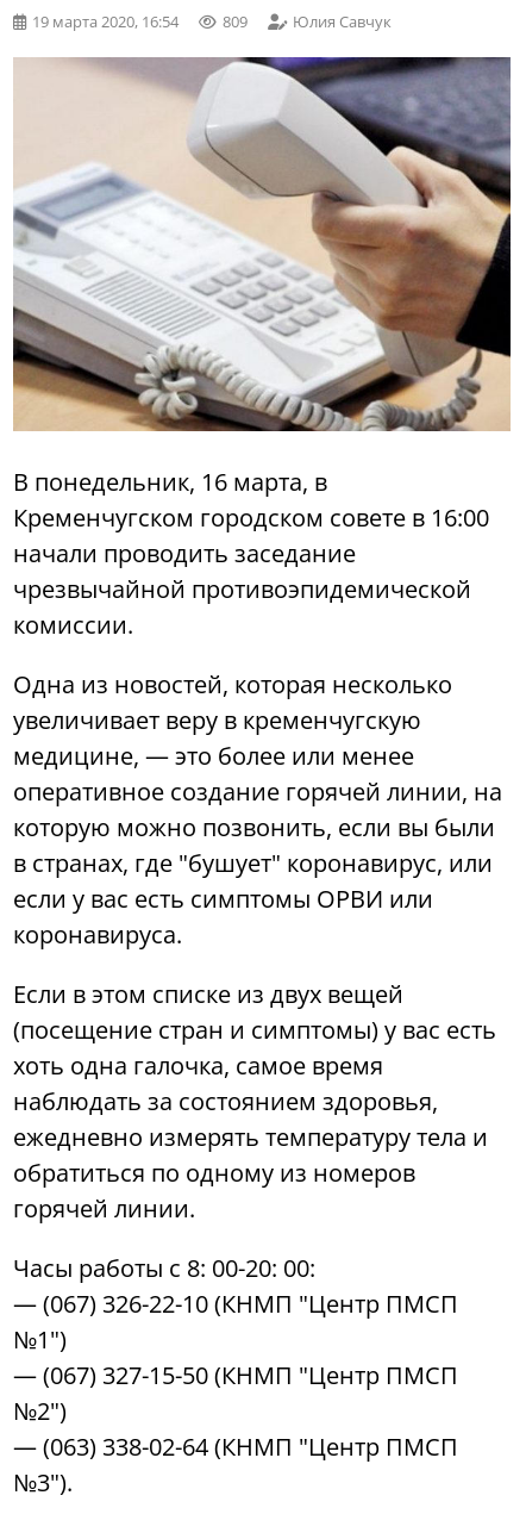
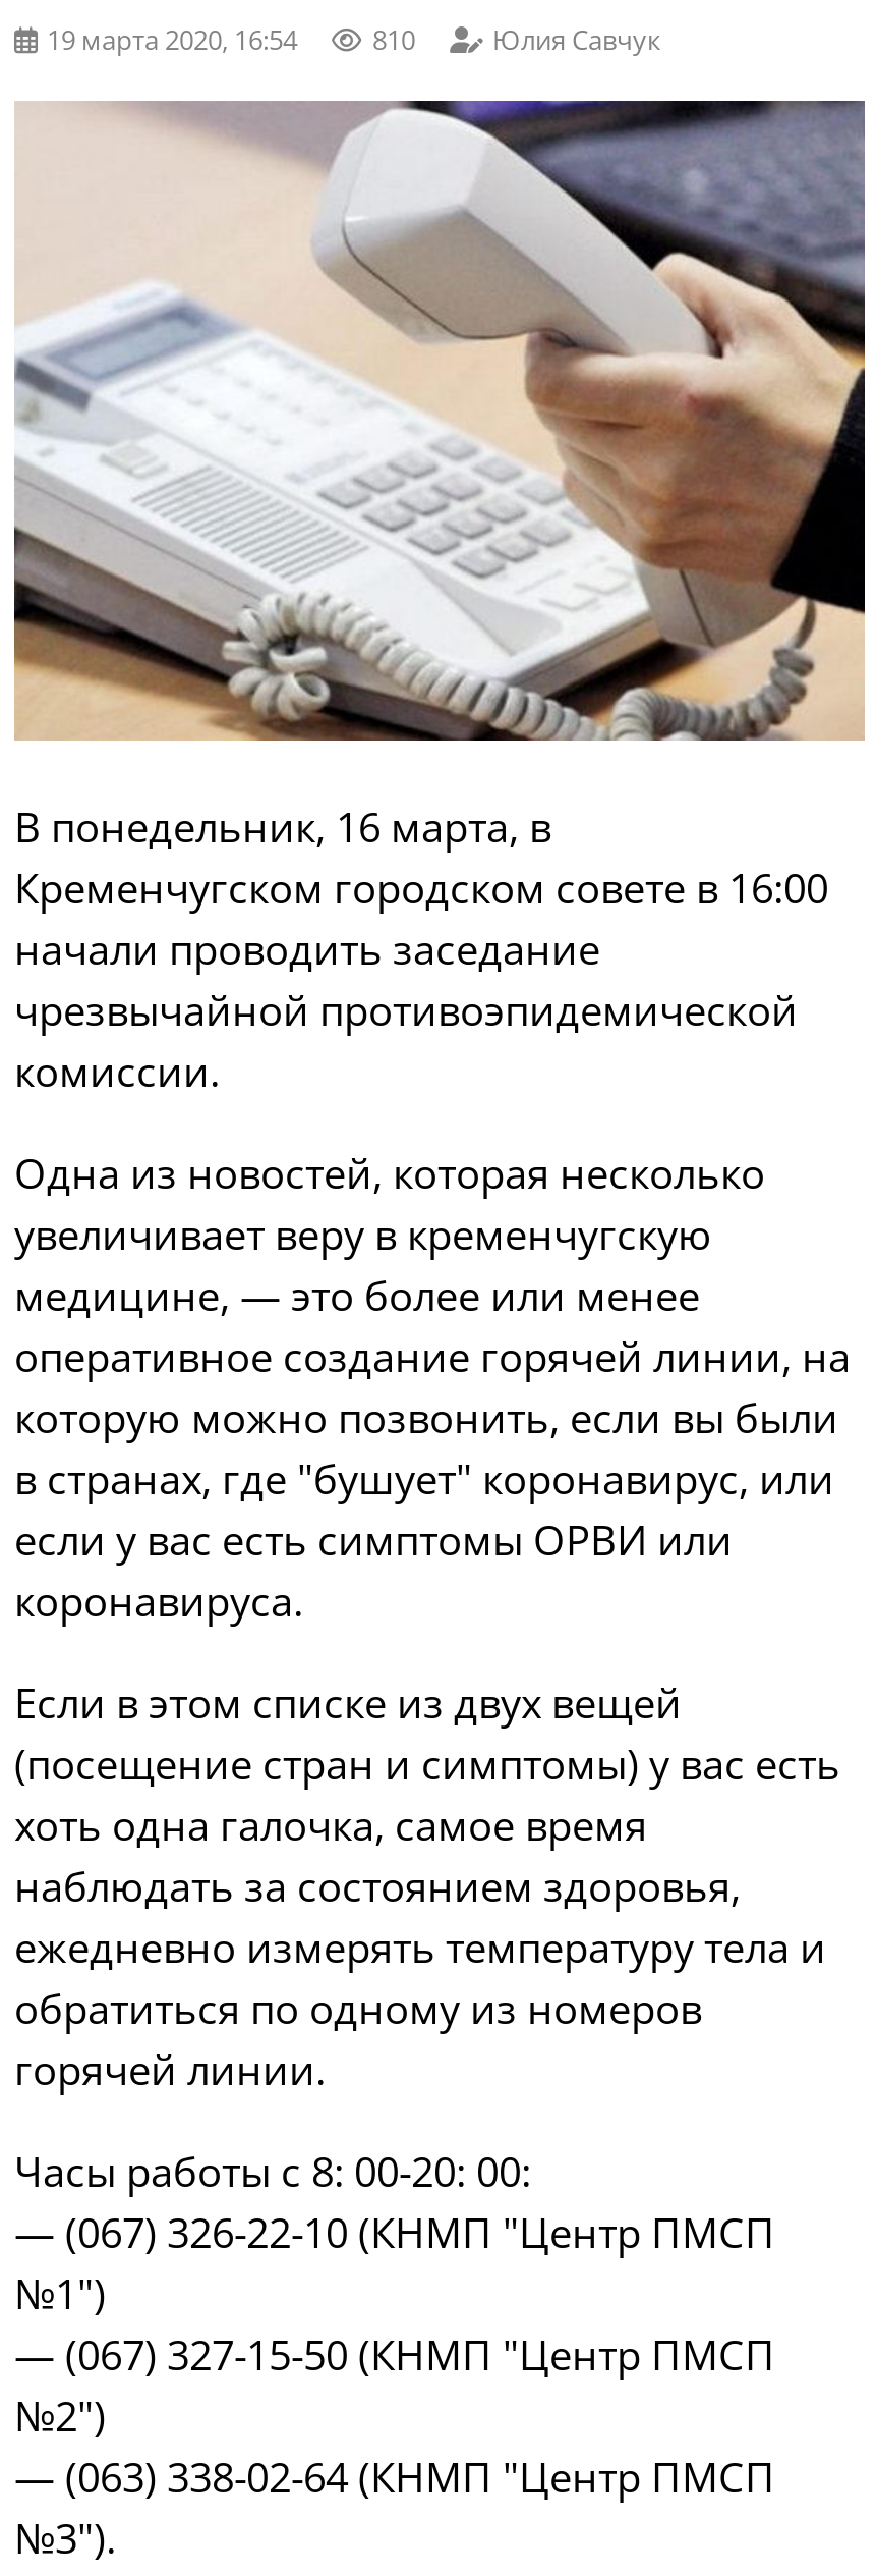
[223,11,248,32] 809 -> [372,21,415,58] 810

